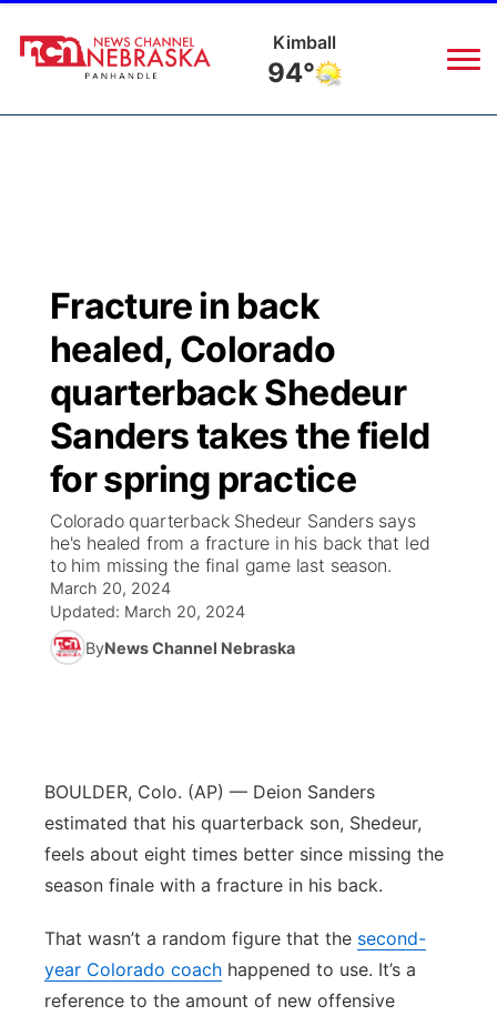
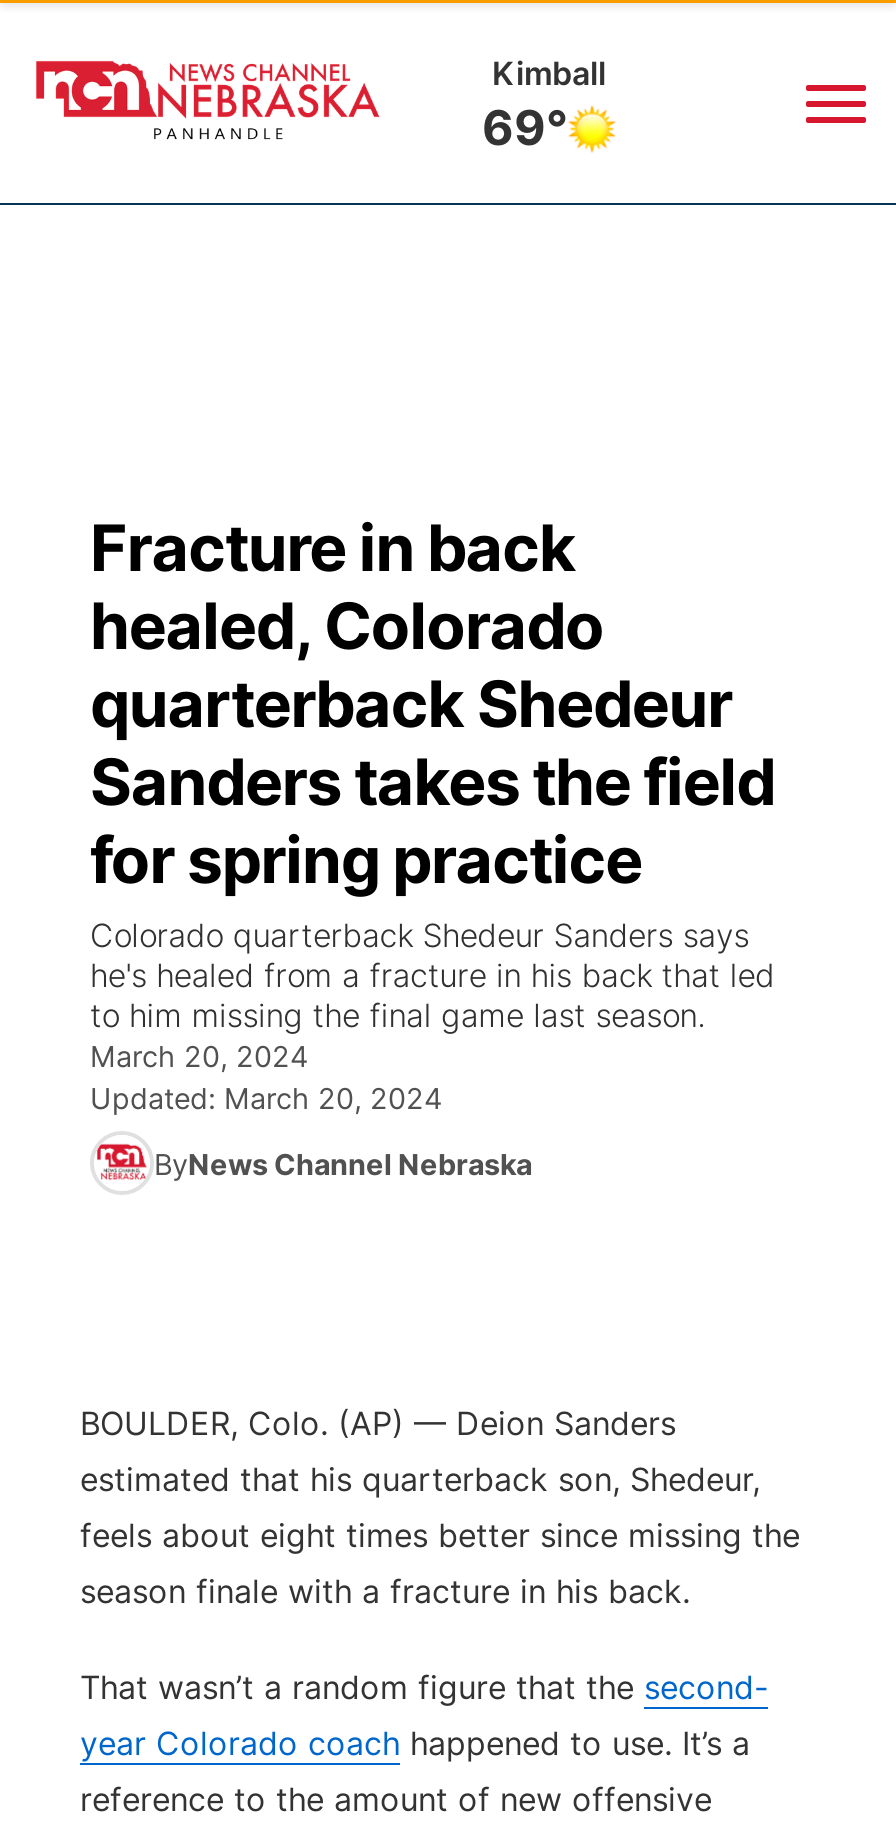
[267,56,315,88] 94° -> [482,98,568,156] 69°

